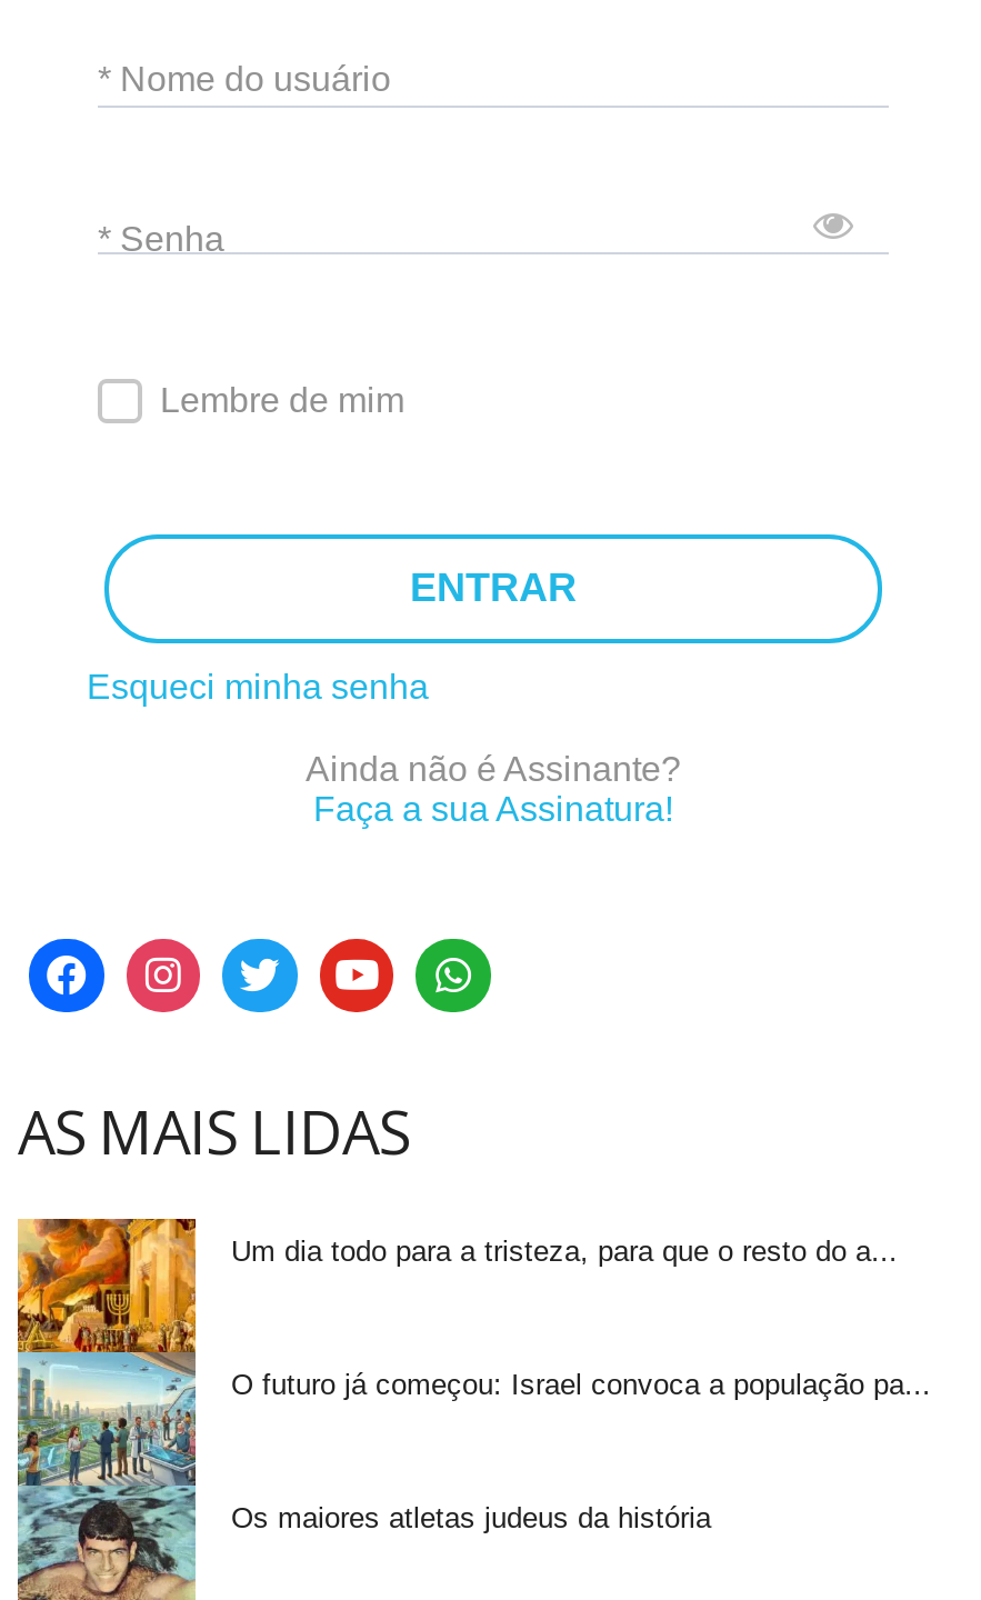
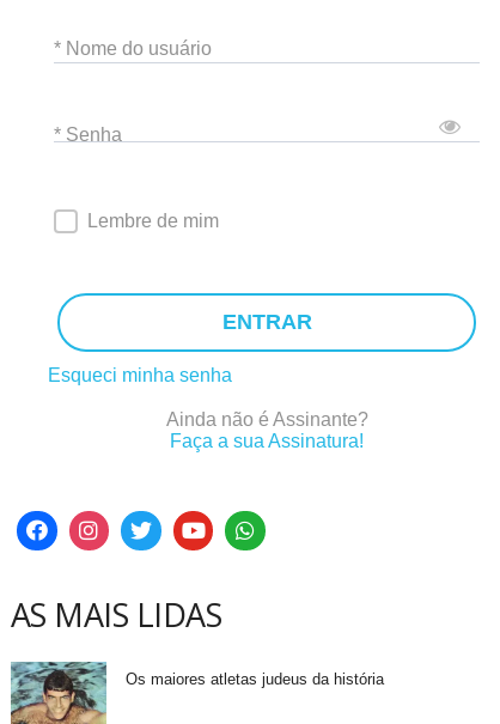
[16,1217,898,1488] [image] | Um dia todo para a tristeza, para que o resto do a... -> none
[231,1368,931,1402] O futuro já começou: Israel convoca a população pa... -> none

